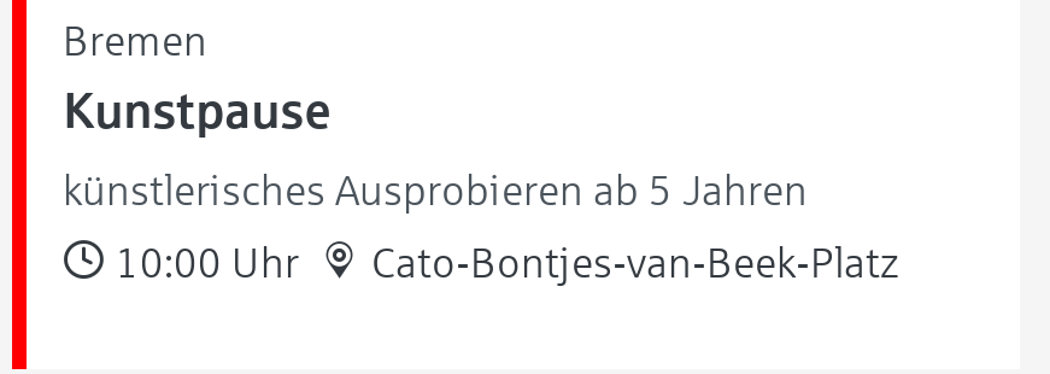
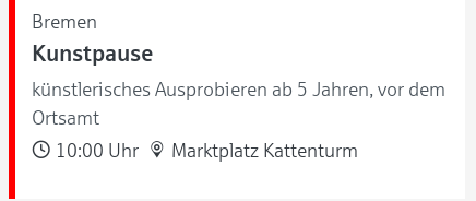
[63,166,808,215] künstlerisches Ausprobieren ab 5 Jahren -> [32,79,445,129] künstlerisches Ausprobieren ab 5 Jahren, vor dem | Ortsamt
[362,239,899,287] Cato-Bontjes-van-Beek-Platz -> [167,140,358,162] Marktplatz Kattenturm

